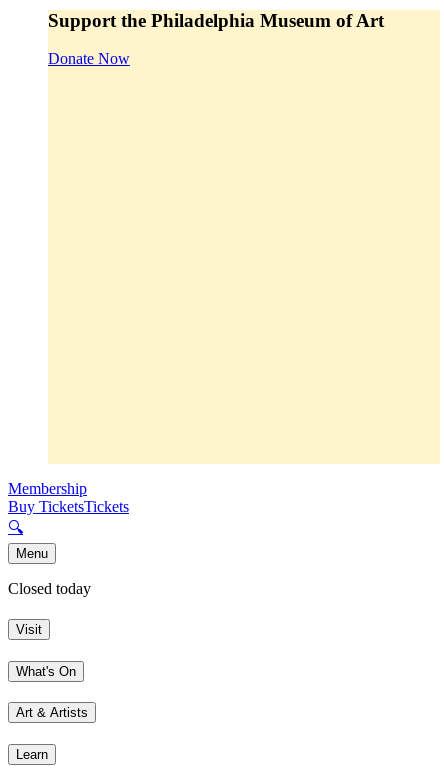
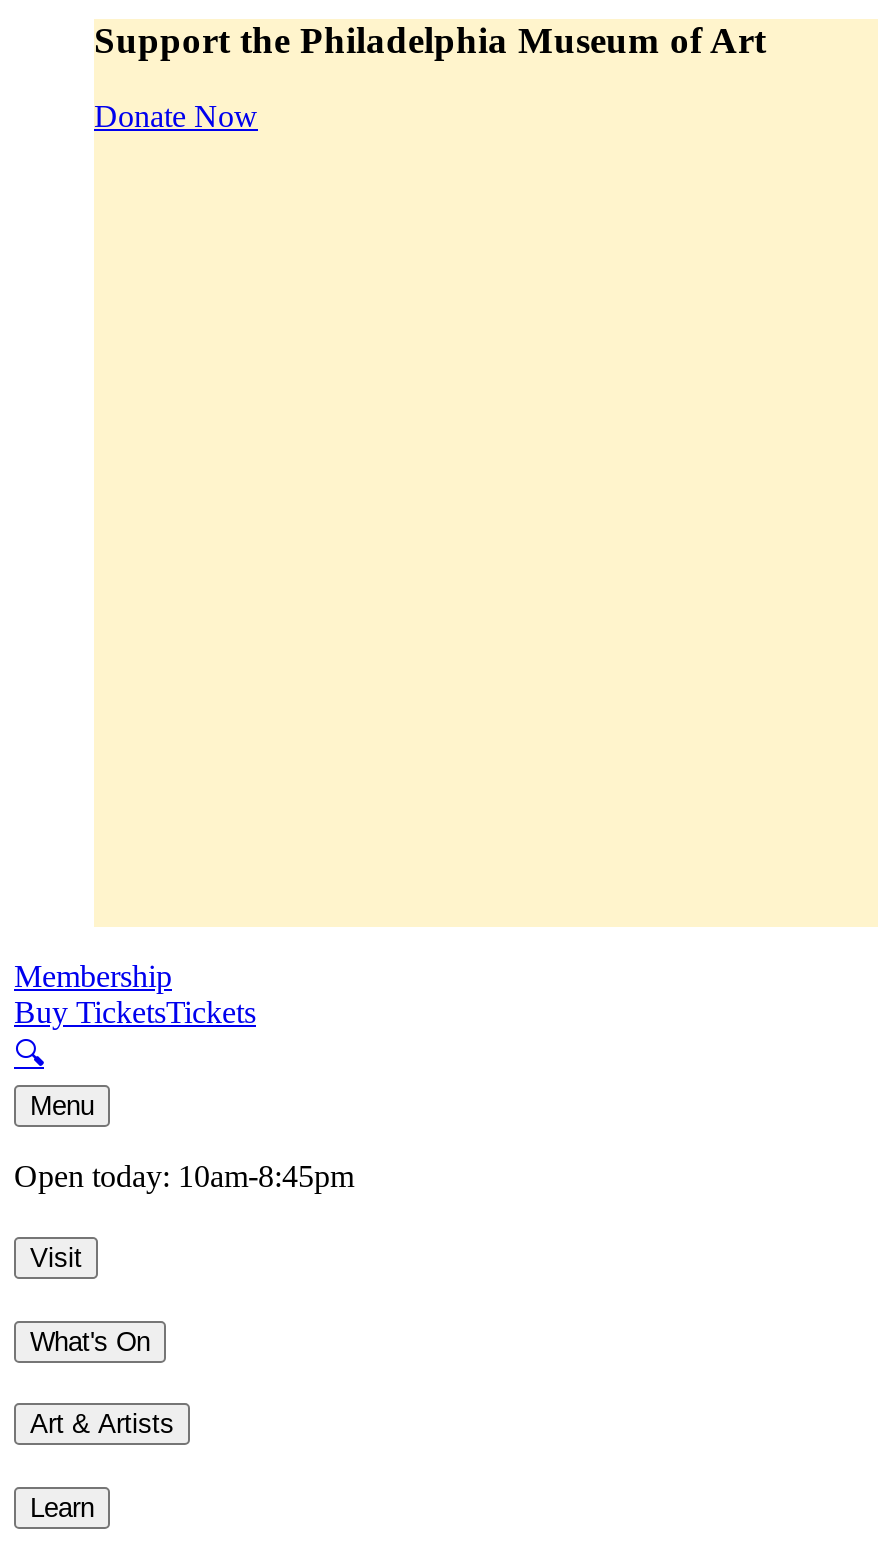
[8,580,91,597] Closed today -> [14,1160,354,1194] Open today: 10am-8:45pm

